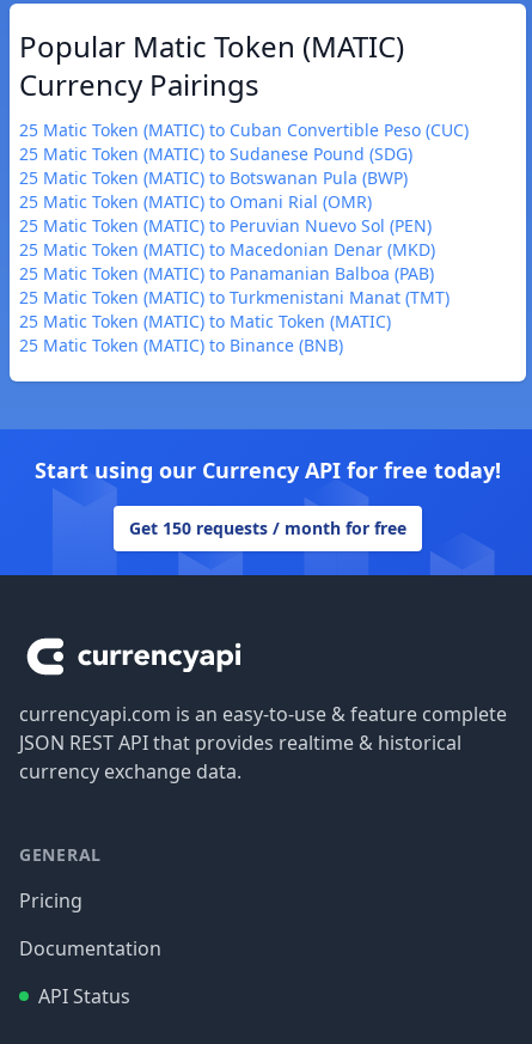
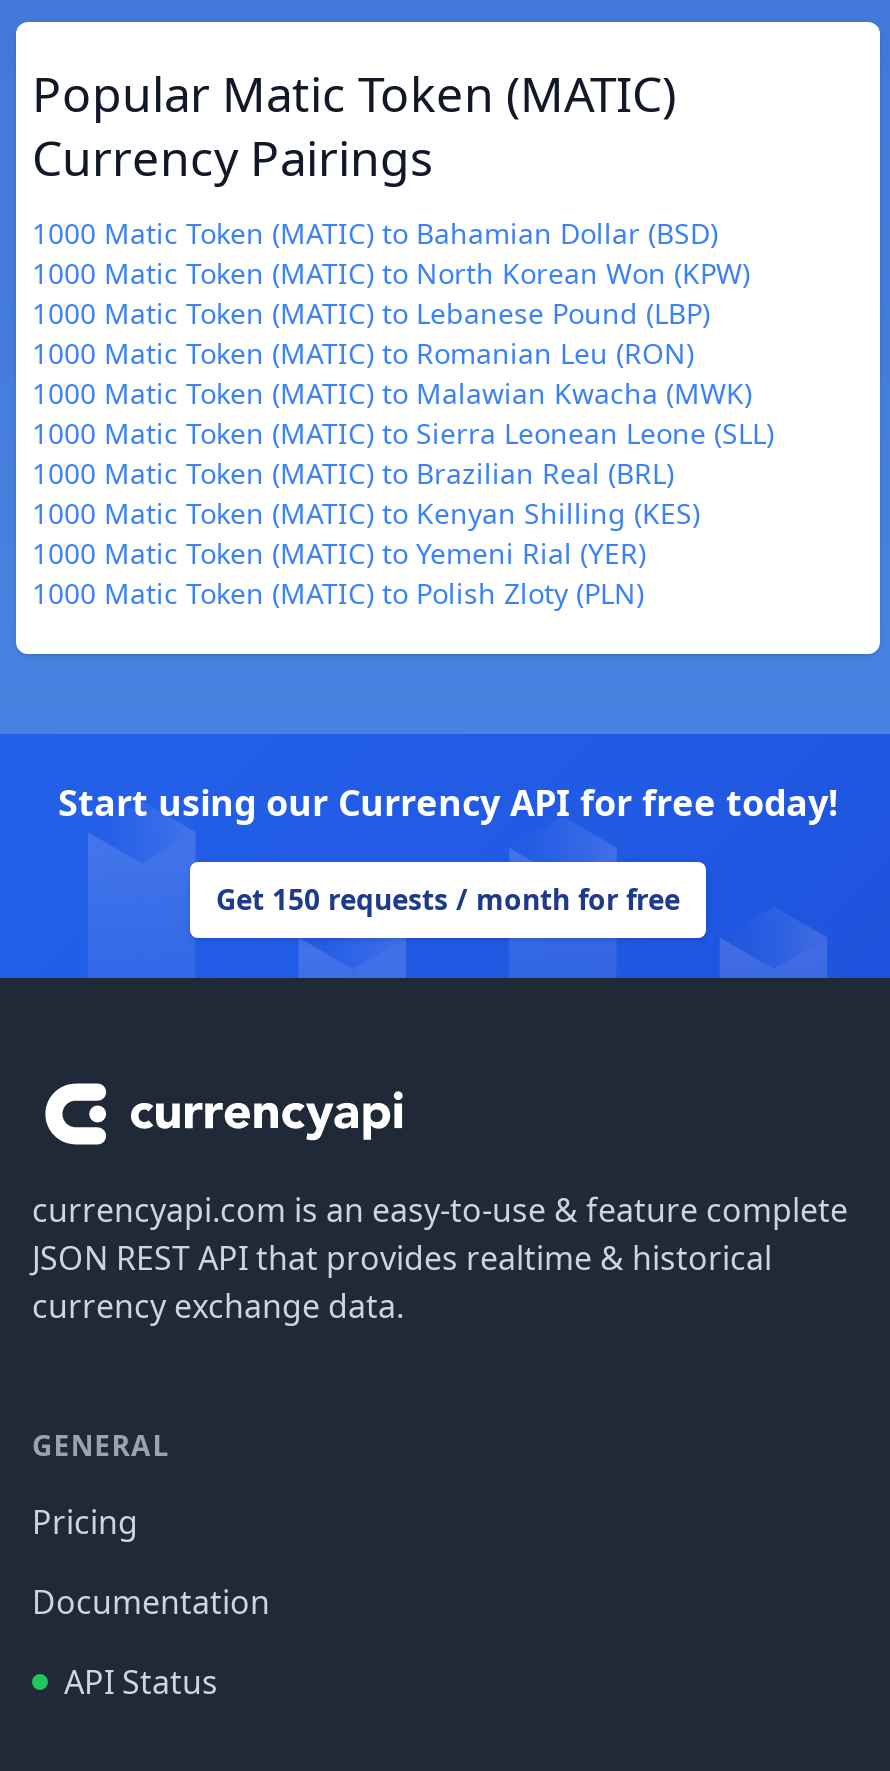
[19,119,469,357] 25 Matic Token (MATIC) to Cuban Convertible Peso (CUC) | 25 Matic Token (MATIC) to Sudanese Pound (SDG) | 25 Matic Token (MATIC) to Botswanan Pula (BWP) | 25 Matic Token (MATIC) to Omani Rial (OMR) | 25 Matic Token (MATIC) to Peruvian Nuevo Sol (PEN) | 25 Matic Token (MATIC) to Macedonian Denar (MKD) | 25 Matic Token (MATIC) to Panamanian Balboa (PAB) | 25 Matic Token (MATIC) to Turkmenistani Manat (TMT) | 25 Matic Token (MATIC) to Matic Token (MATIC) | 25 Matic Token (MATIC) to Binance (BNB) -> [32,214,774,612] 1000 Matic Token (MATIC) to Bahamian Dollar (BSD) | 1000 Matic Token (MATIC) to North Korean Won (KPW) | 1000 Matic Token (MATIC) to Lebanese Pound (LBP) | 1000 Matic Token (MATIC) to Romanian Leu (RON) | 1000 Matic Token (MATIC) to Malawian Kwacha (MWK) | 1000 Matic Token (MATIC) to Sierra Leonean Leone (SLL) | 1000 Matic Token (MATIC) to Brazilian Real (BRL) | 1000 Matic Token (MATIC) to Kenyan Shilling (KES) | 1000 Matic Token (MATIC) to Yemeni Rial (YER) | 1000 Matic Token (MATIC) to Polish Zloty (PLN)

